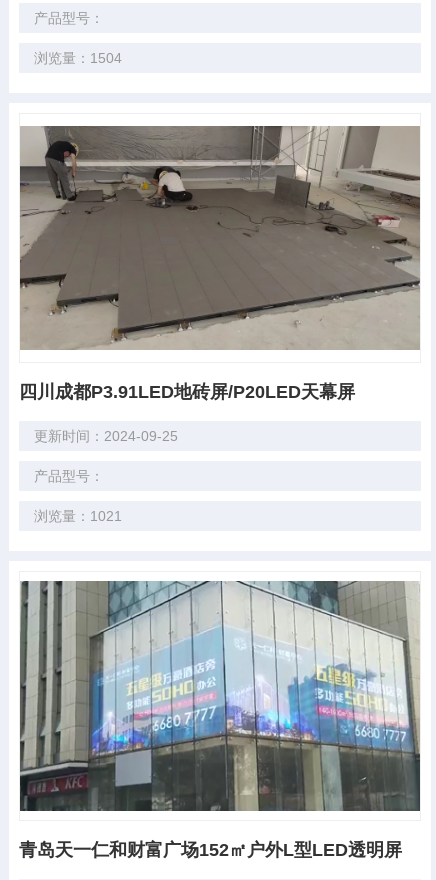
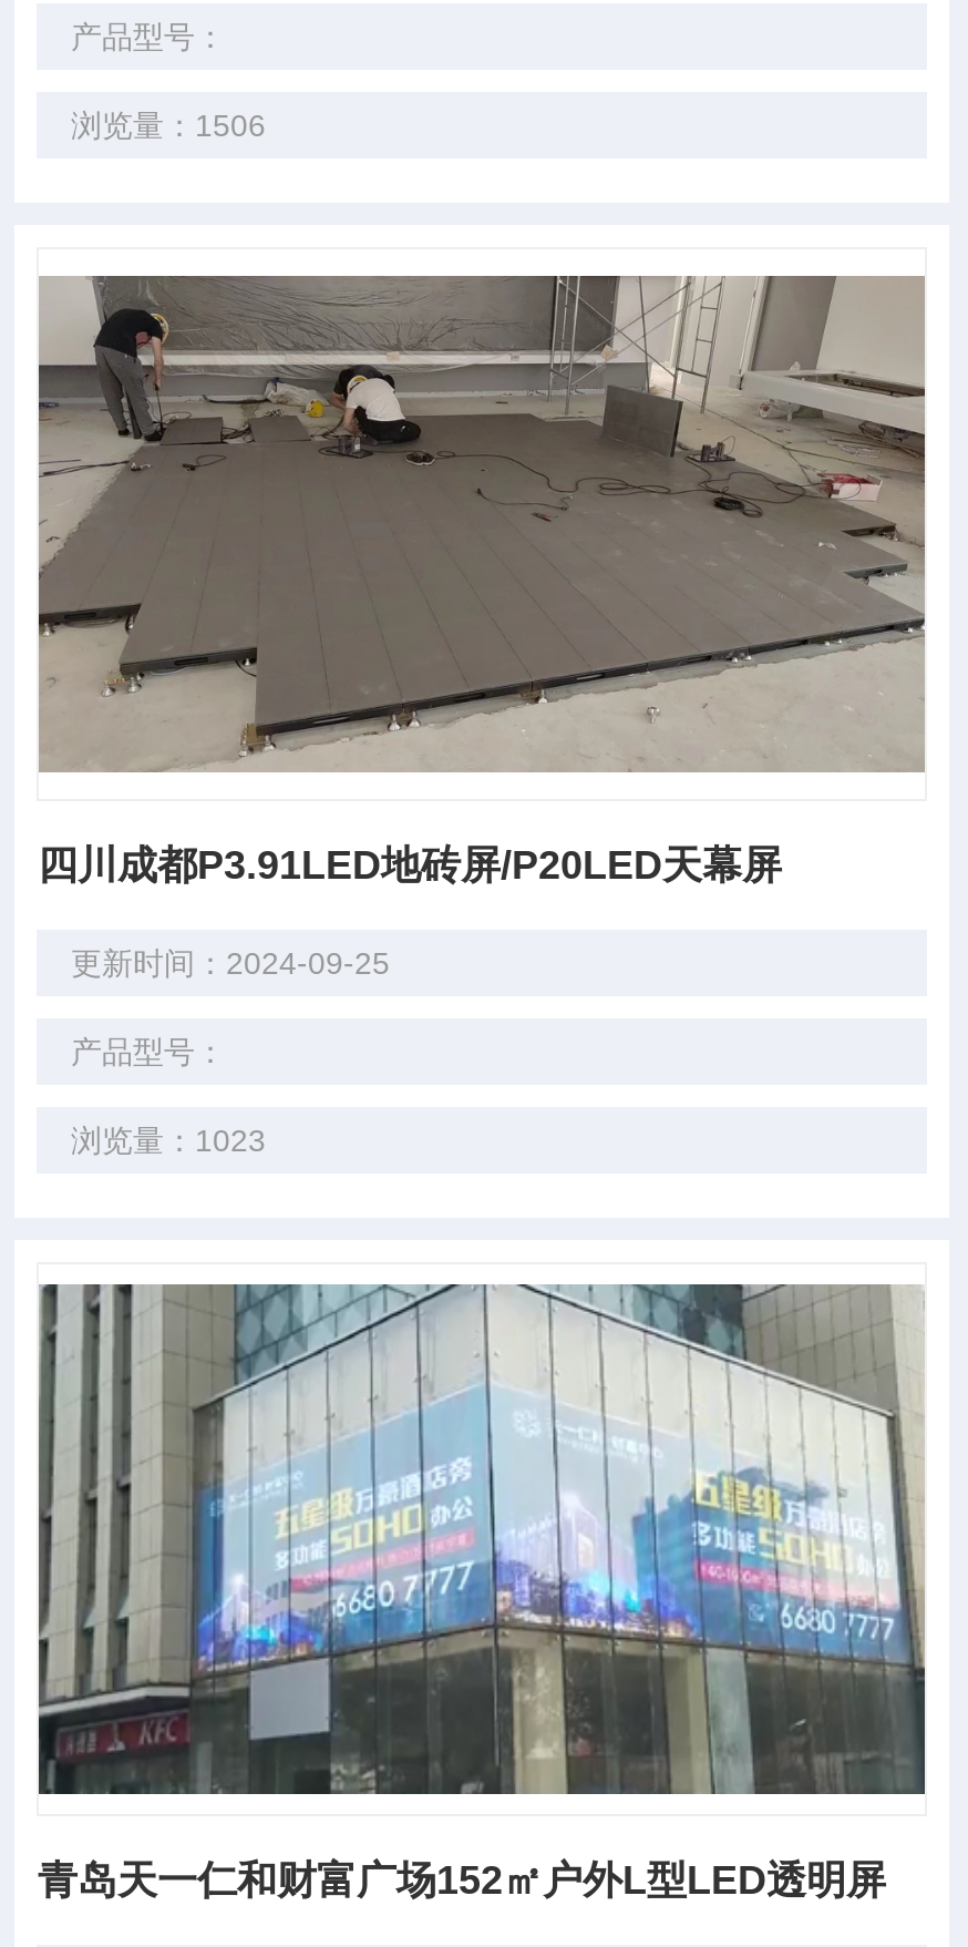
[34,50,122,66] 浏览量：1504 -> [71,107,266,143] 浏览量：1506
[34,508,122,524] 浏览量：1021 -> [71,1123,266,1158] 浏览量：1023

